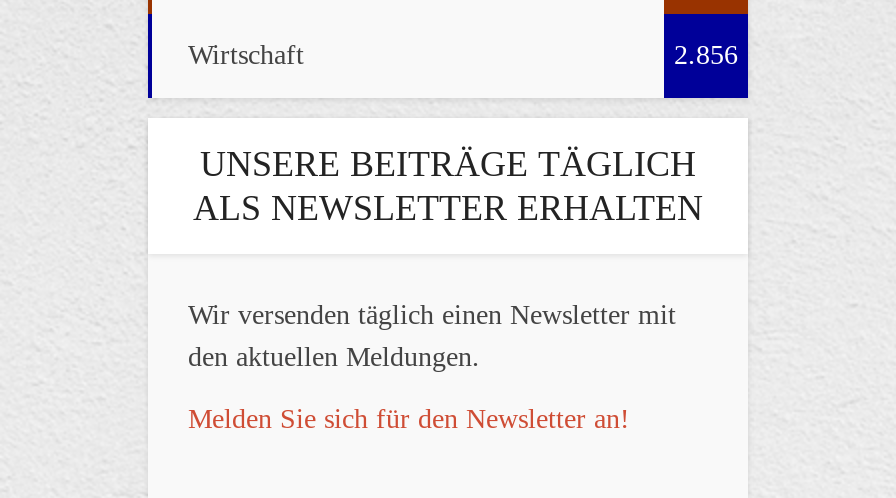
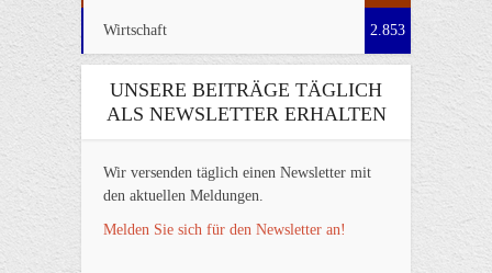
[674,39,738,69] 2.856 -> [370,22,405,38] 2.853

